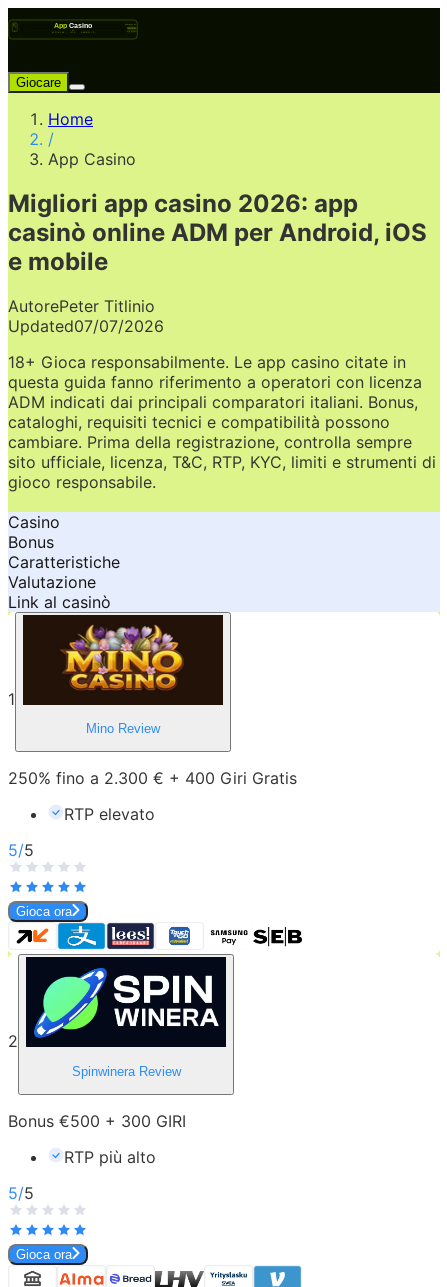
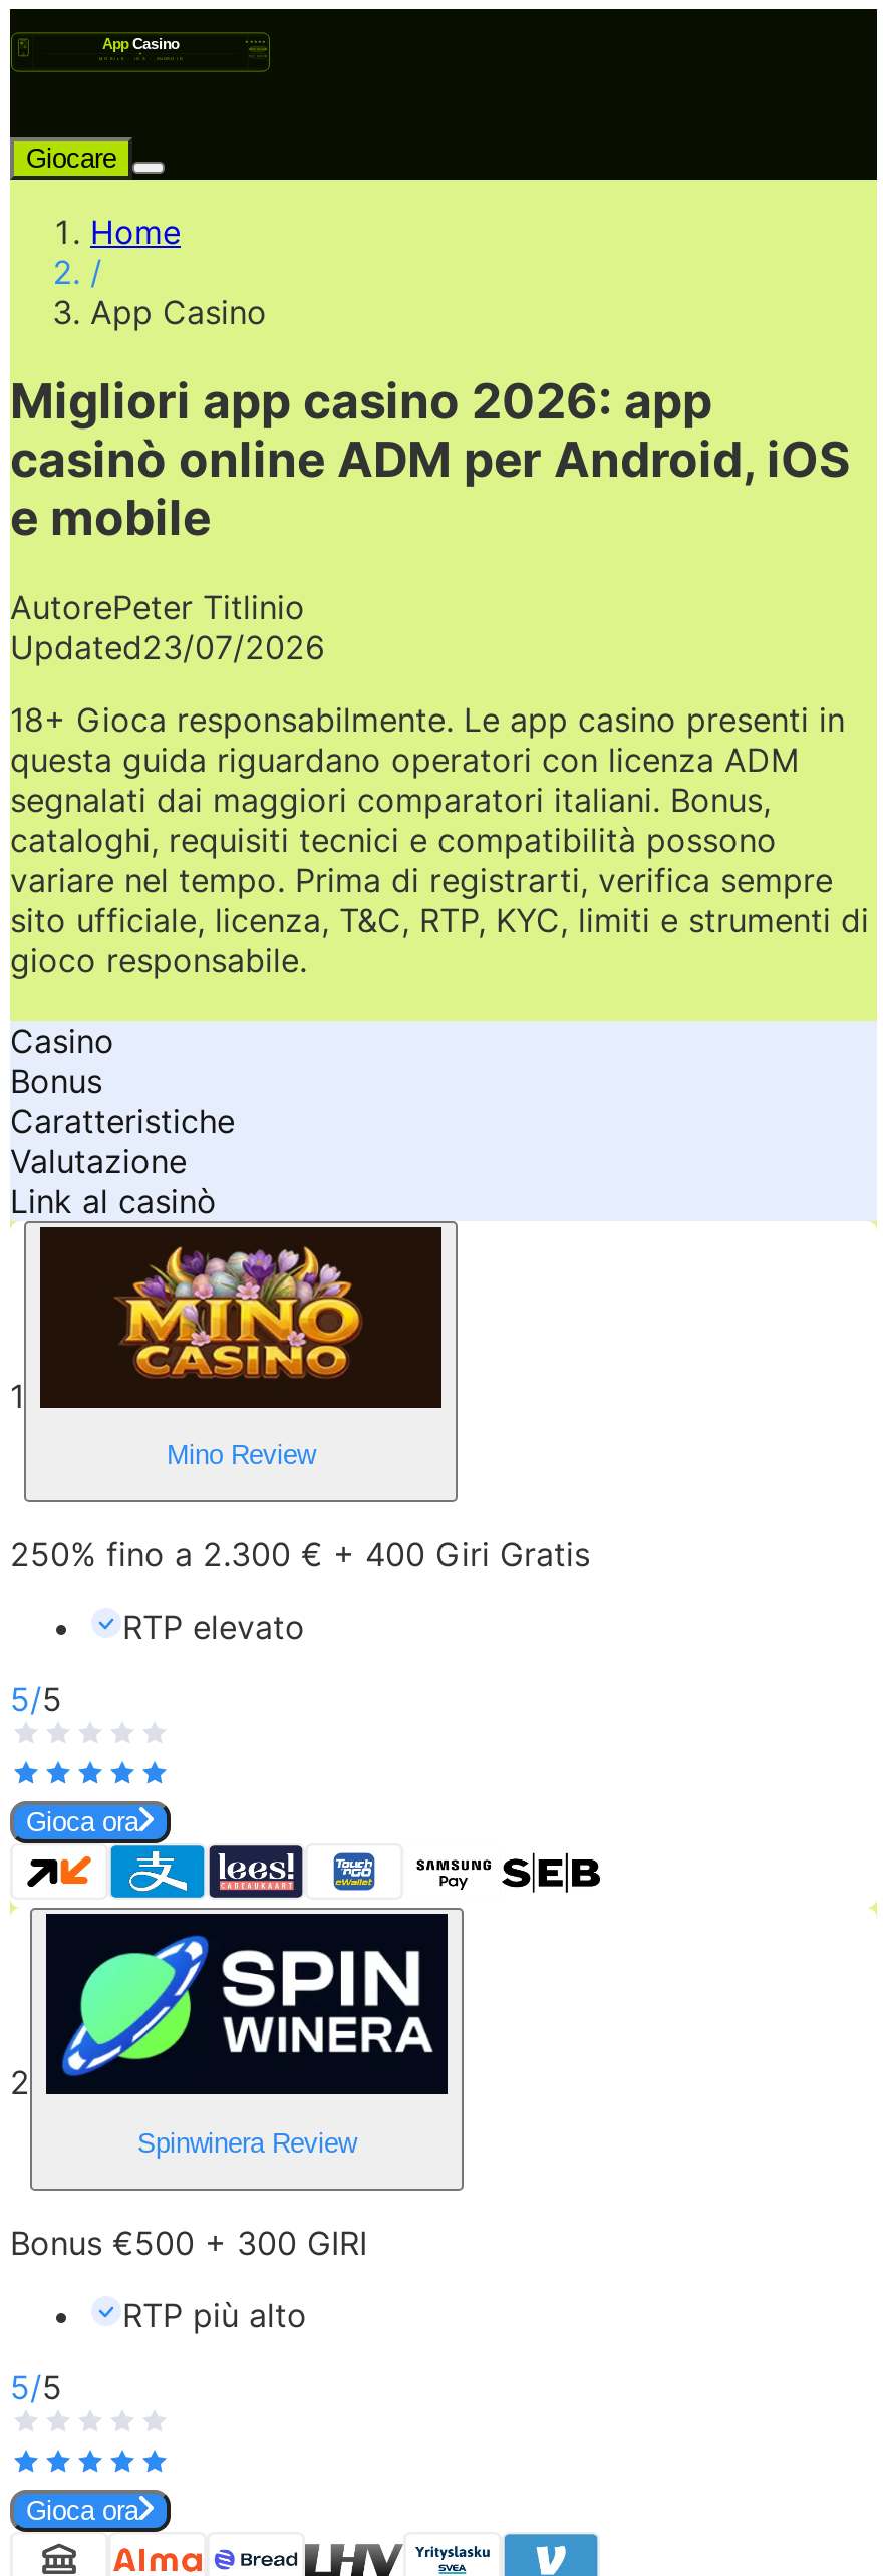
[8,316,164,336] Updated07/07/2026 -> [10,627,325,667] Updated23/07/2026
[8,352,422,412] 18+ Gioca responsabilmente. Le app casino citate in | questa guida fanno riferimento a operatori con licenza | ADM indicati dai principali comparatori italiani. Bonus, -> [10,699,845,819] 18+ Gioca responsabilmente. Le app casino presenti in | questa guida riguardano operatori con licenza ADM | segnalati dai maggiori comparatori italiani. Bonus,
[8,432,412,452] cambiare. Prima della registrazione, controlla sempre -> [10,860,833,900] variare nel tempo. Prima di registrarti, verifica sempre

